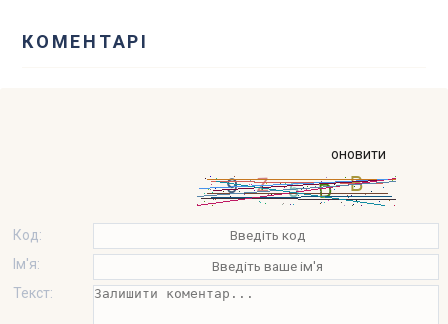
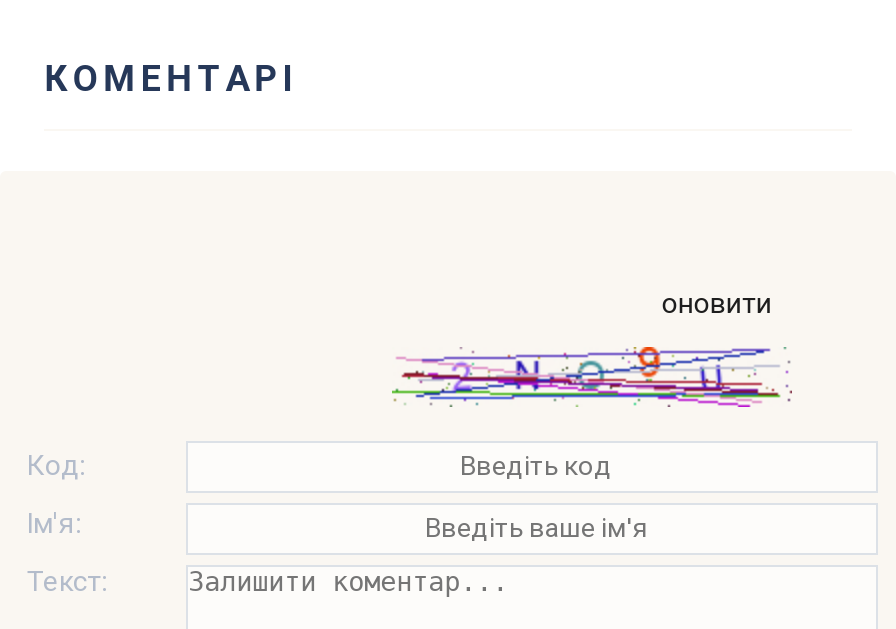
[196,175,397,207] [image] -> [390,345,792,409] [image]

